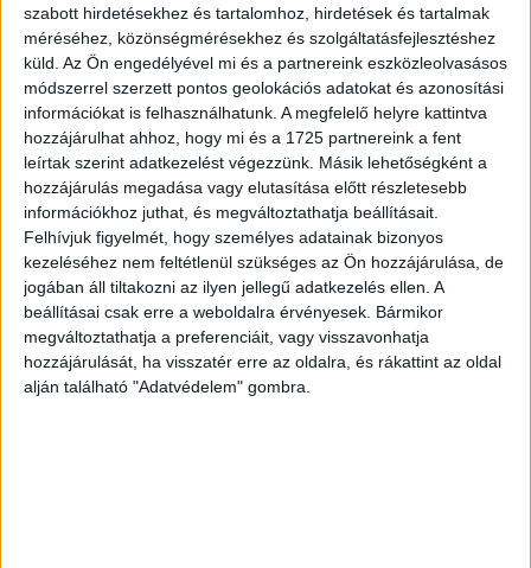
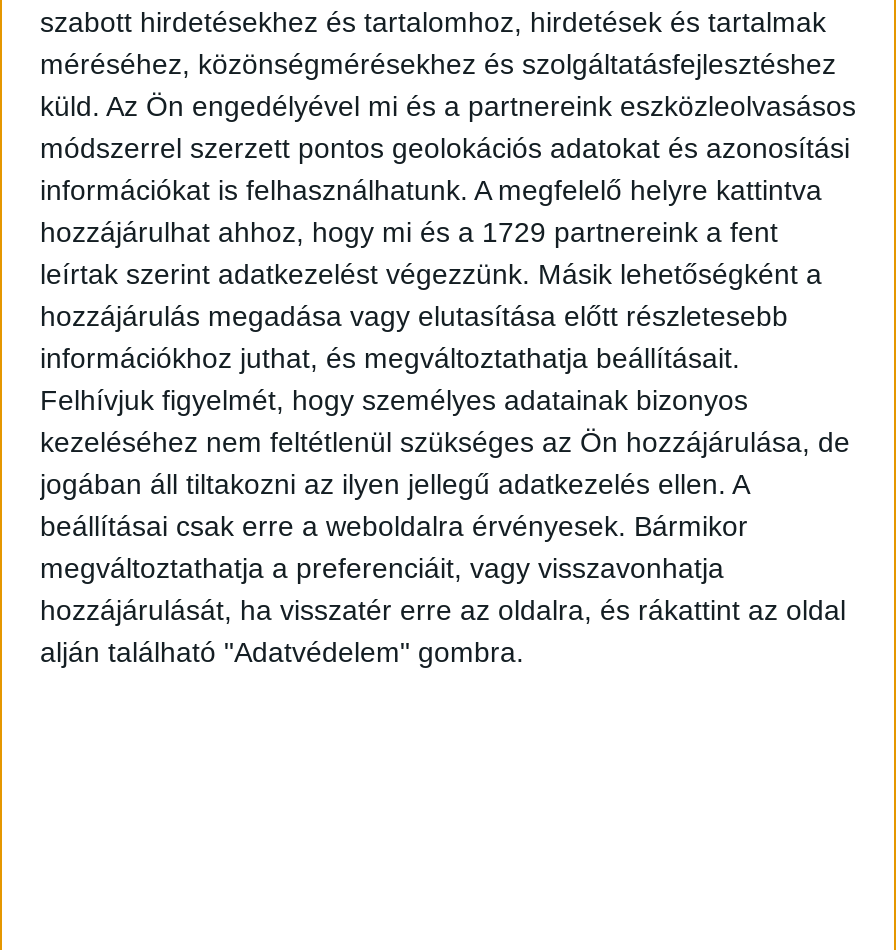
[24,128,461,147] hozzájárulhat ahhoz, hogy mi és a 1725 partnereink a fent -> [40,216,778,248] hozzájárulhat ahhoz, hogy mi és a 1729 partnereink a fent

